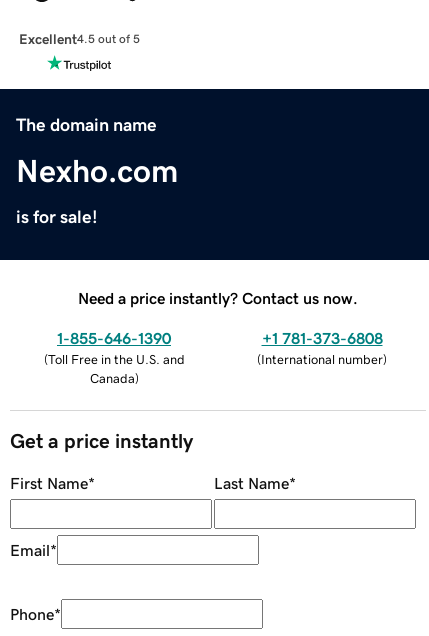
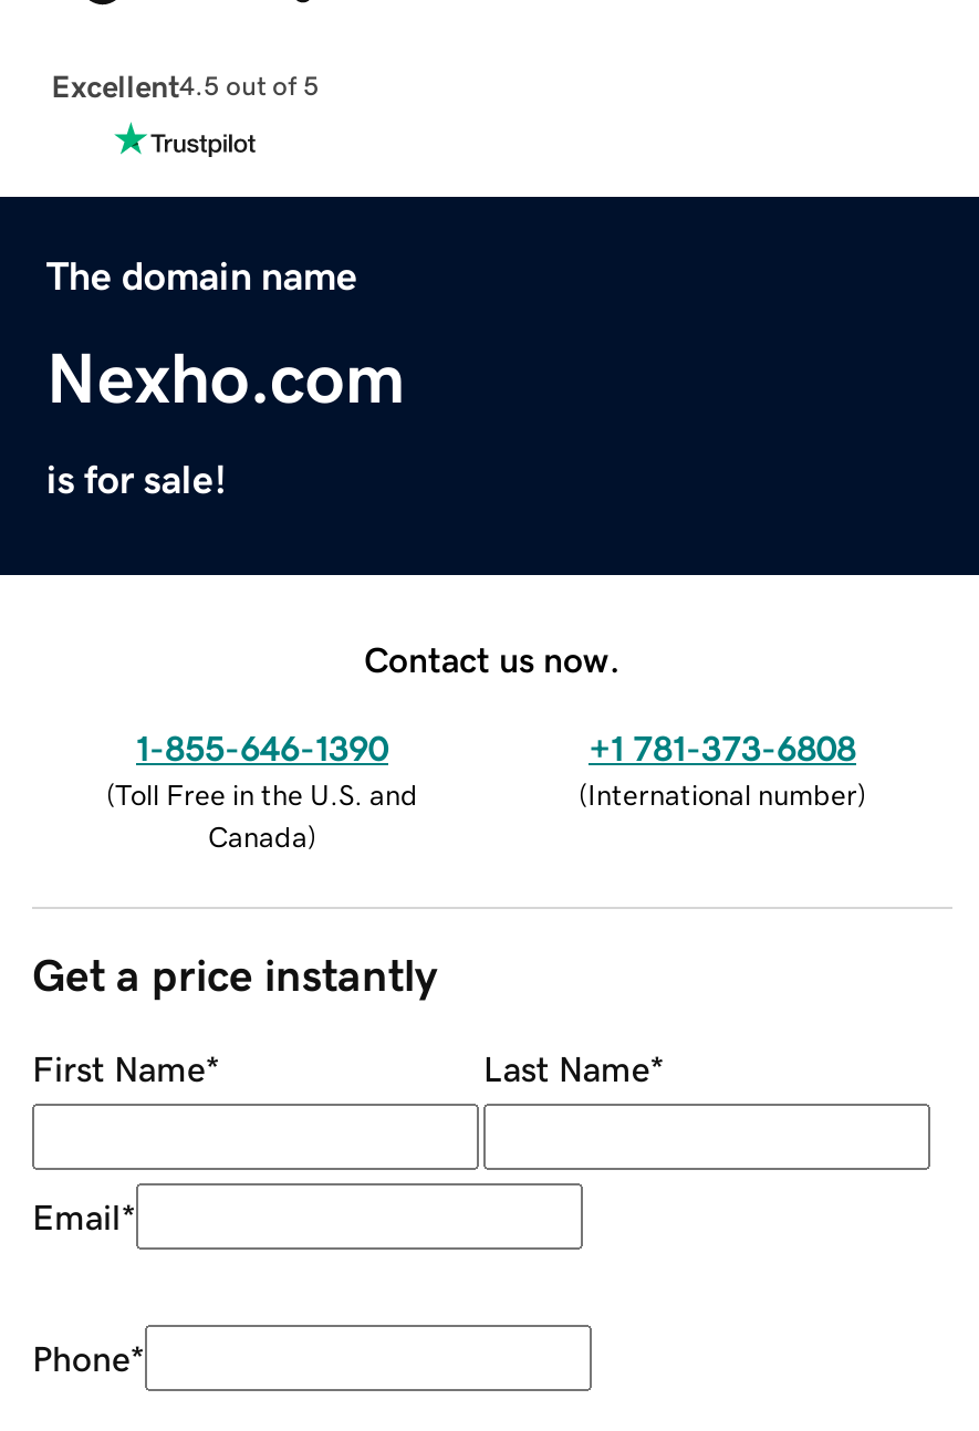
[78,290,358,306] Need a price instantly? Contact us now. -> [364,641,621,676] Contact us now.

